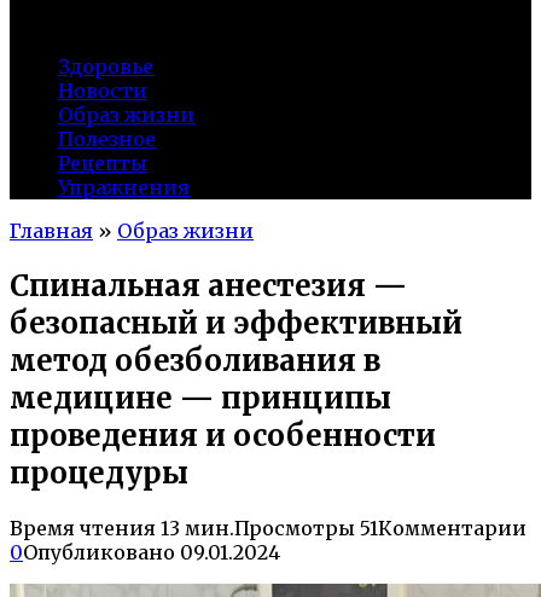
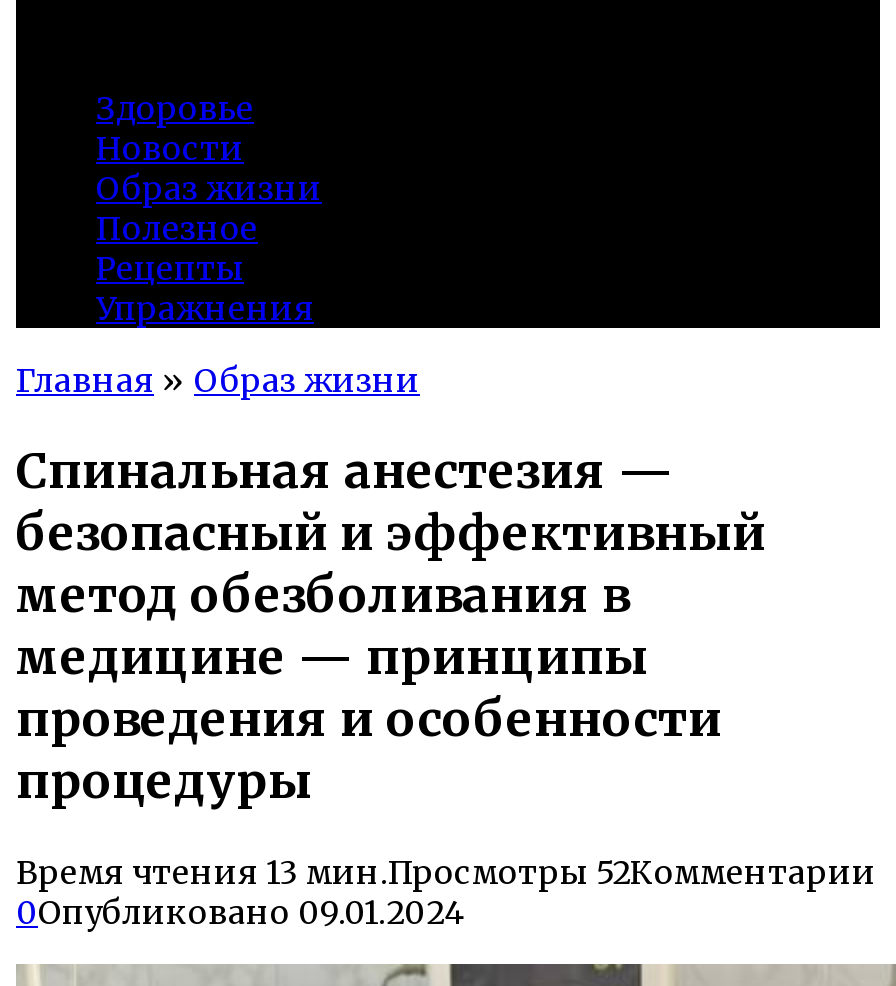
[10,516,527,540] Время чтения 13 мин.Просмотры 51Комментарии -> [16,852,876,892] Время чтения 13 мин.Просмотры 52Комментарии

